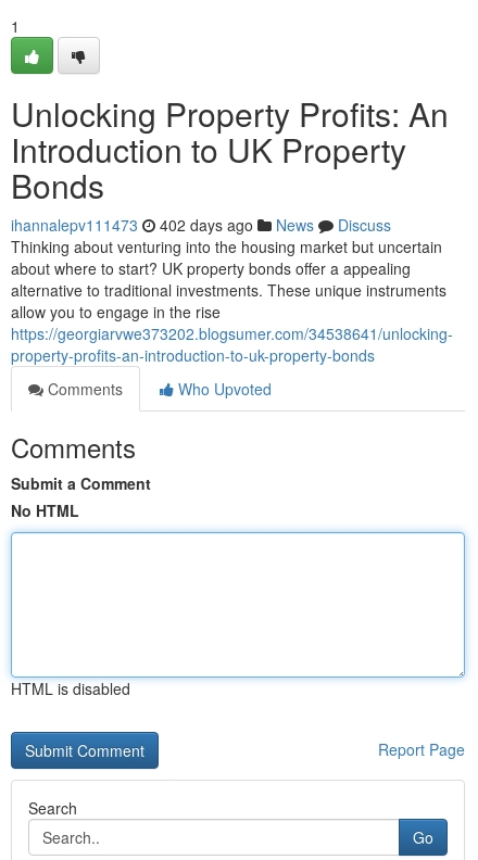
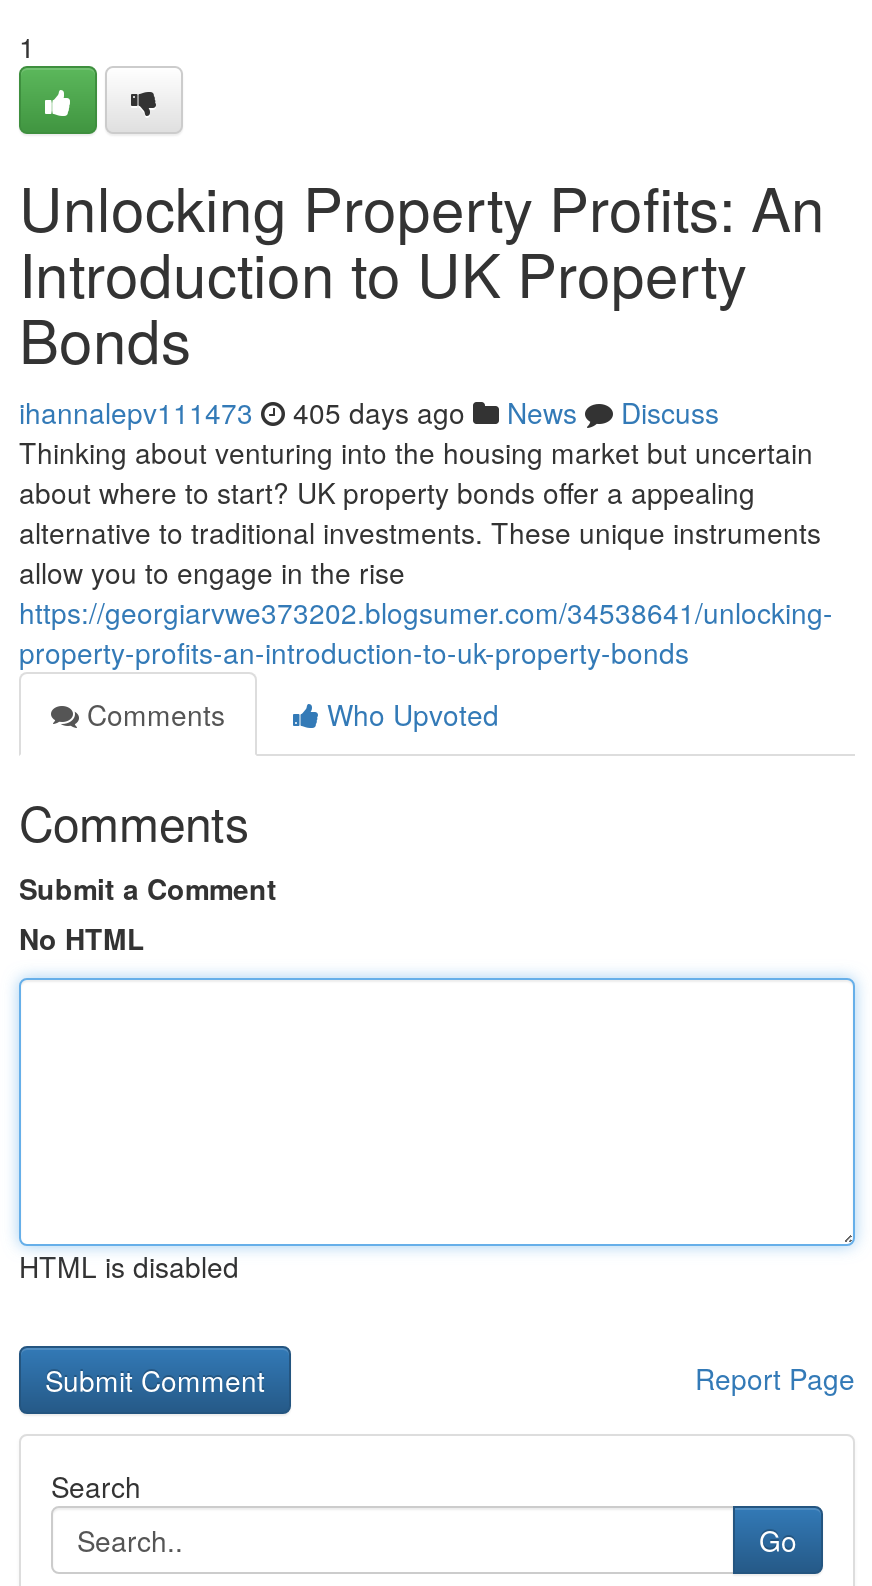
[11,214,391,236] ihannalepv111473 402 days ago News Discuss -> [19,392,719,432] ihannalepv111473 405 days ago News Discuss

